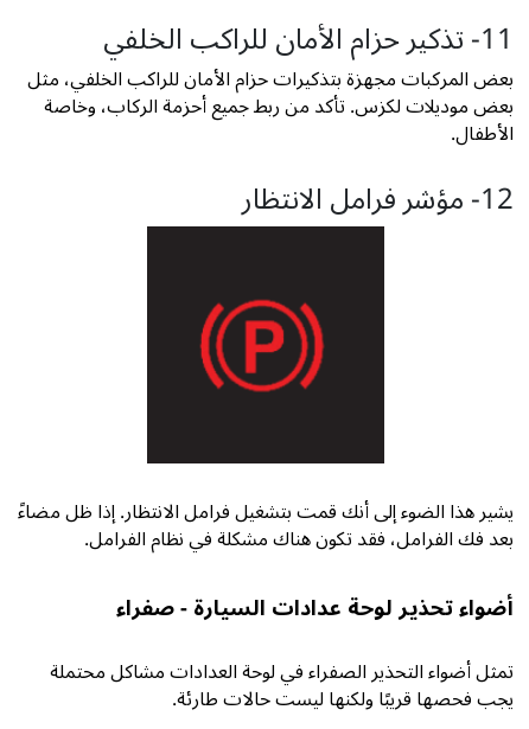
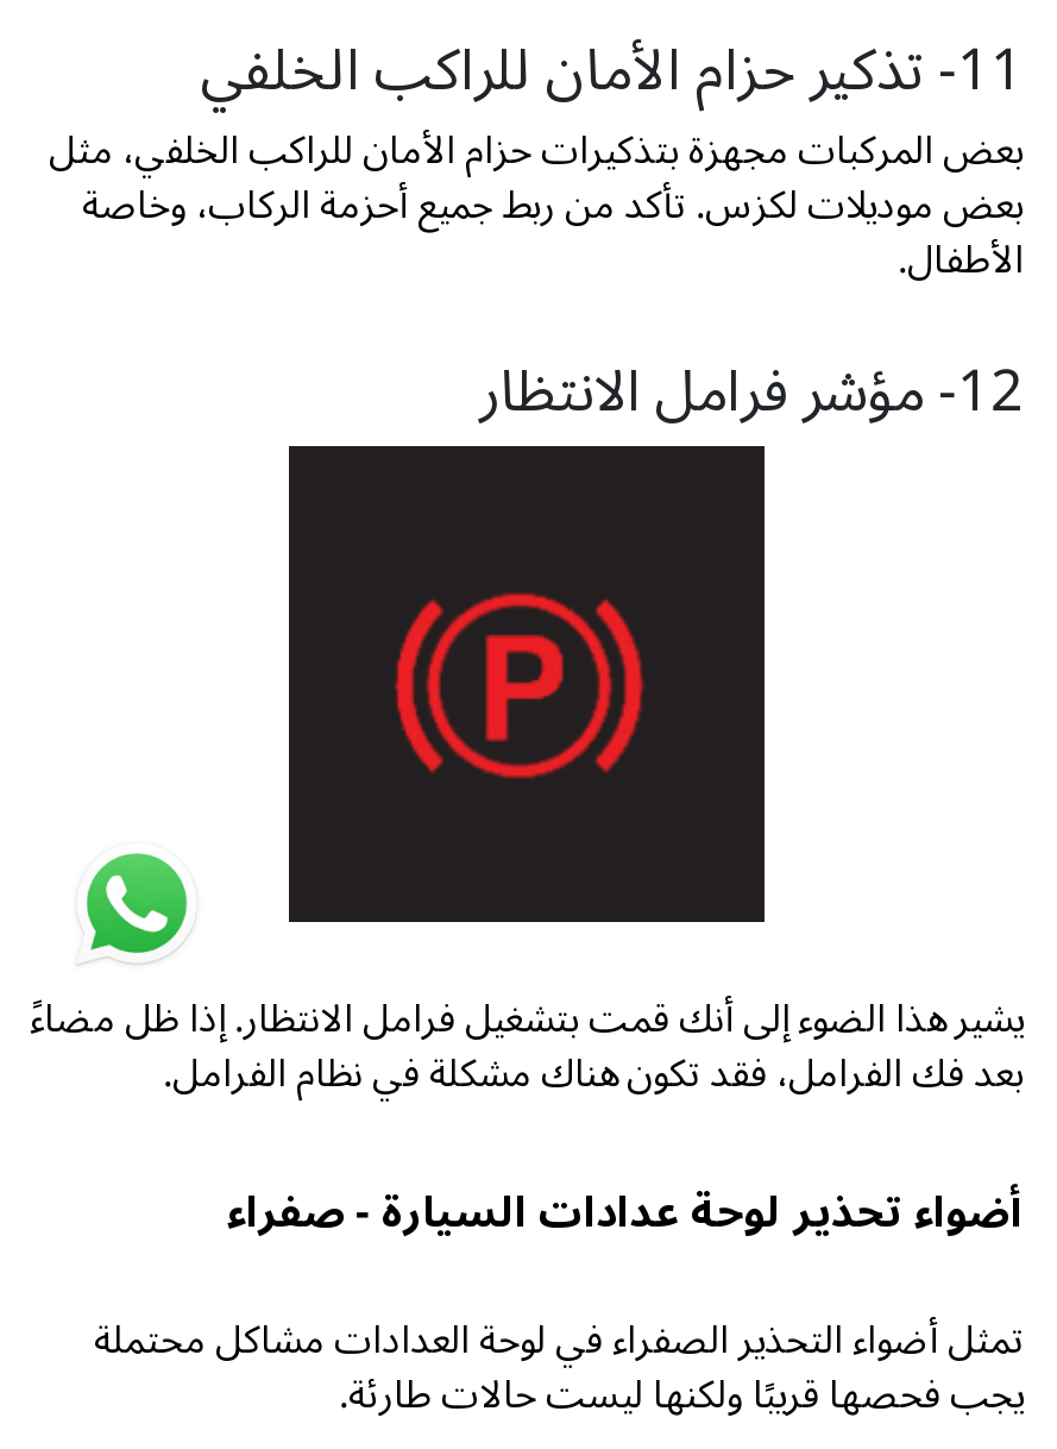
none -> [84,851,189,955] [image]

